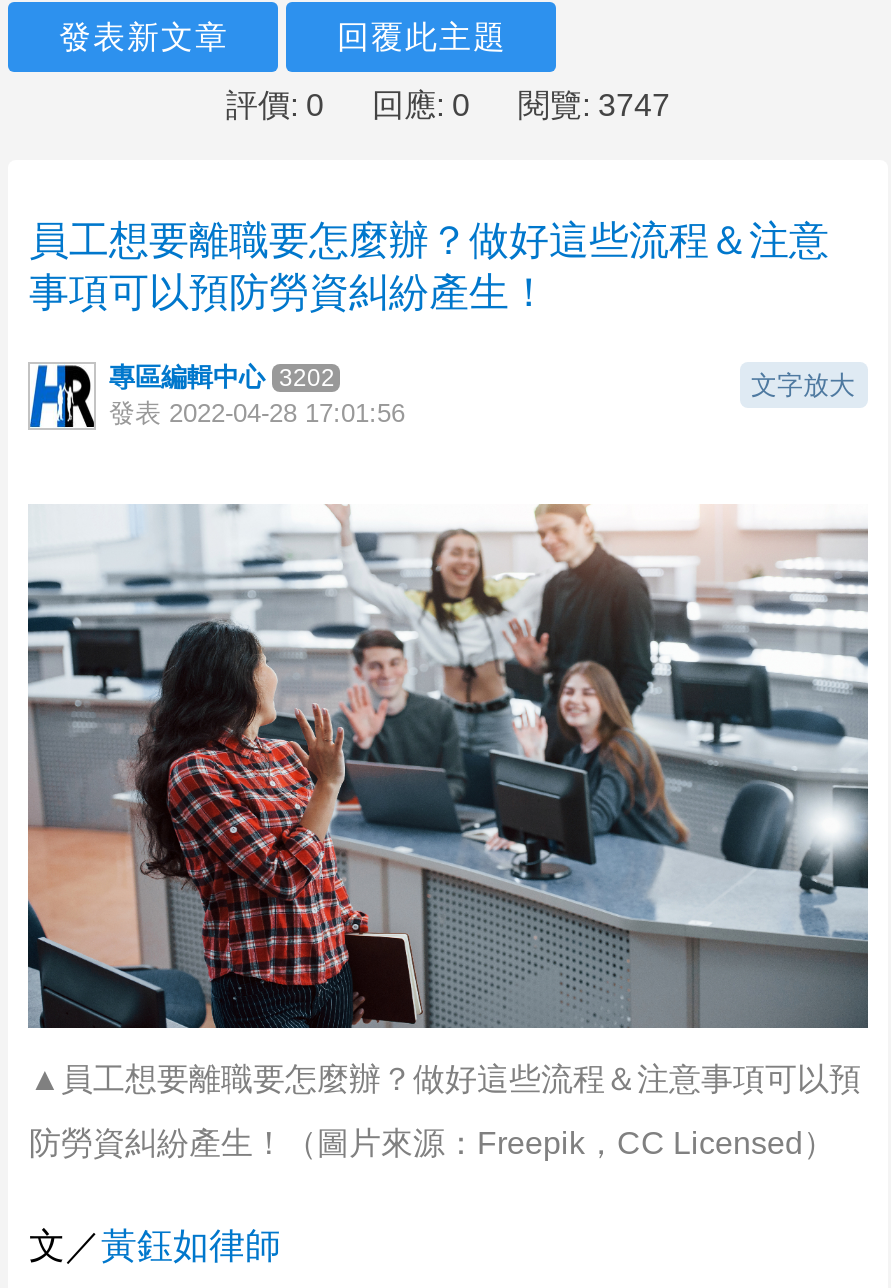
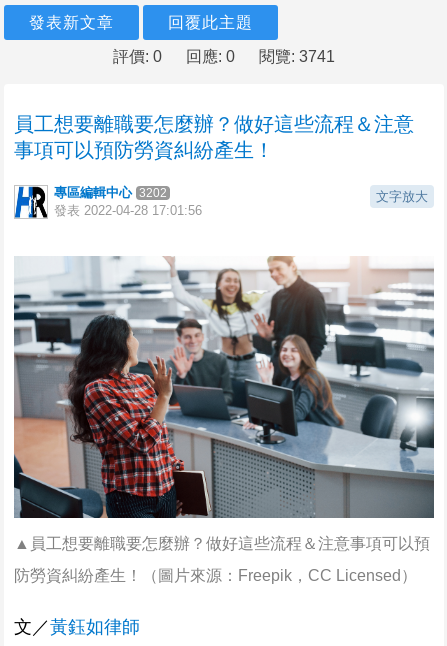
[226,87,670,121] 評價: 0 回應: 0 閱覽: 3747 -> [113,48,335,65] 評價: 0 回應: 0 閱覽: 3741

